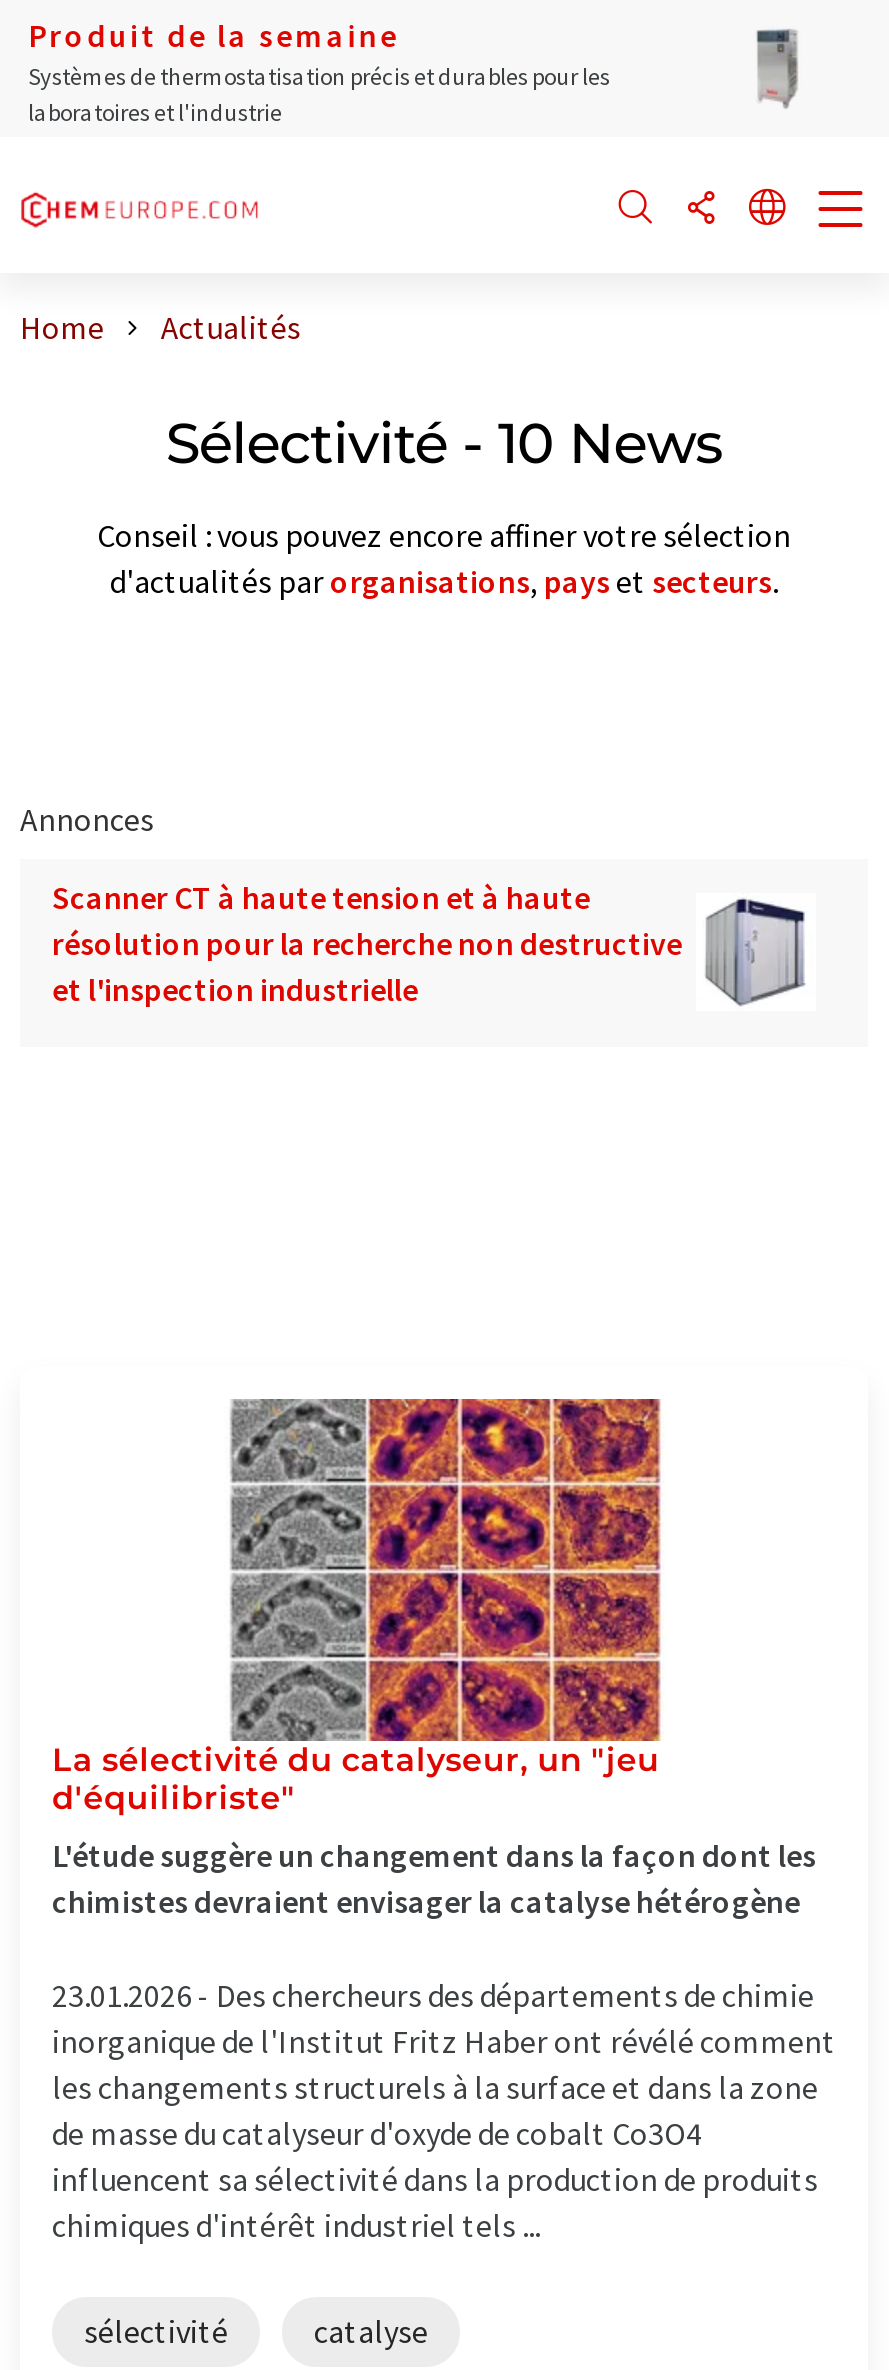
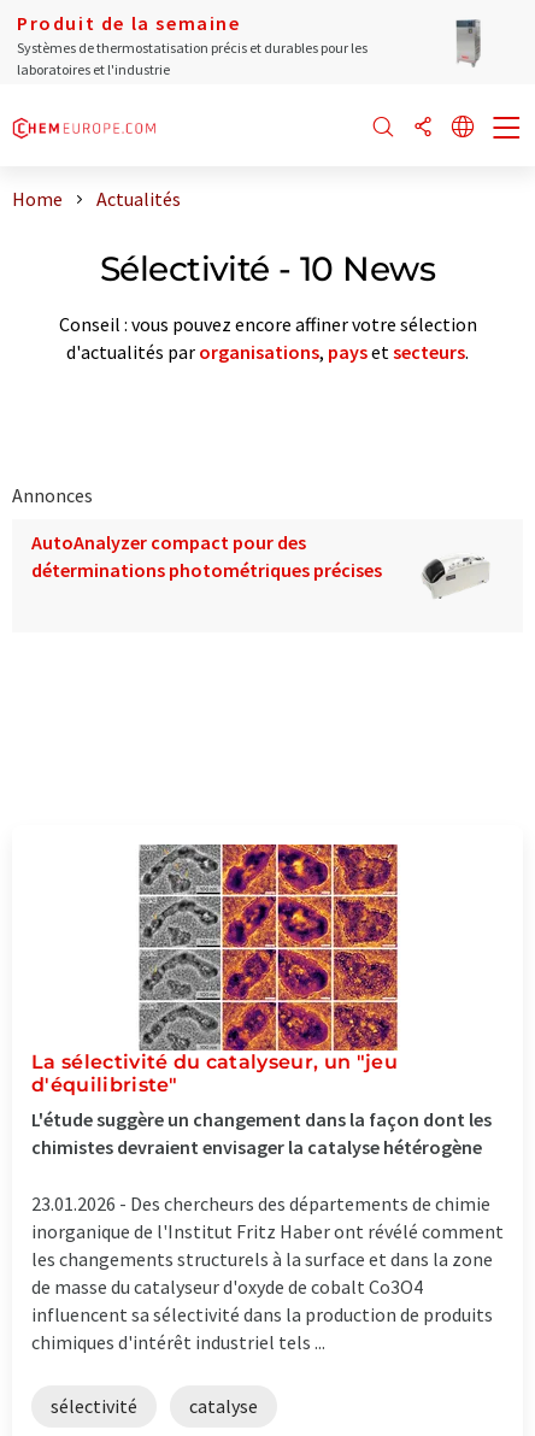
[52,876,810,1008] [image] | Scanner CT à haute tension et à haute | résolution pour la recherche non destructive | et l'inspection industrielle -> [31,530,490,607] [image] | AutoAnalyzer compact pour des | déterminations photométriques précises

